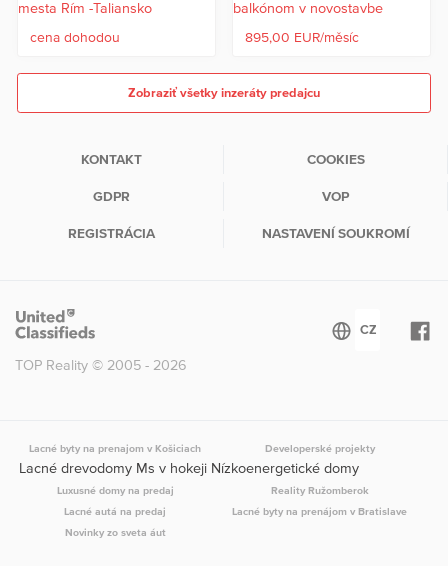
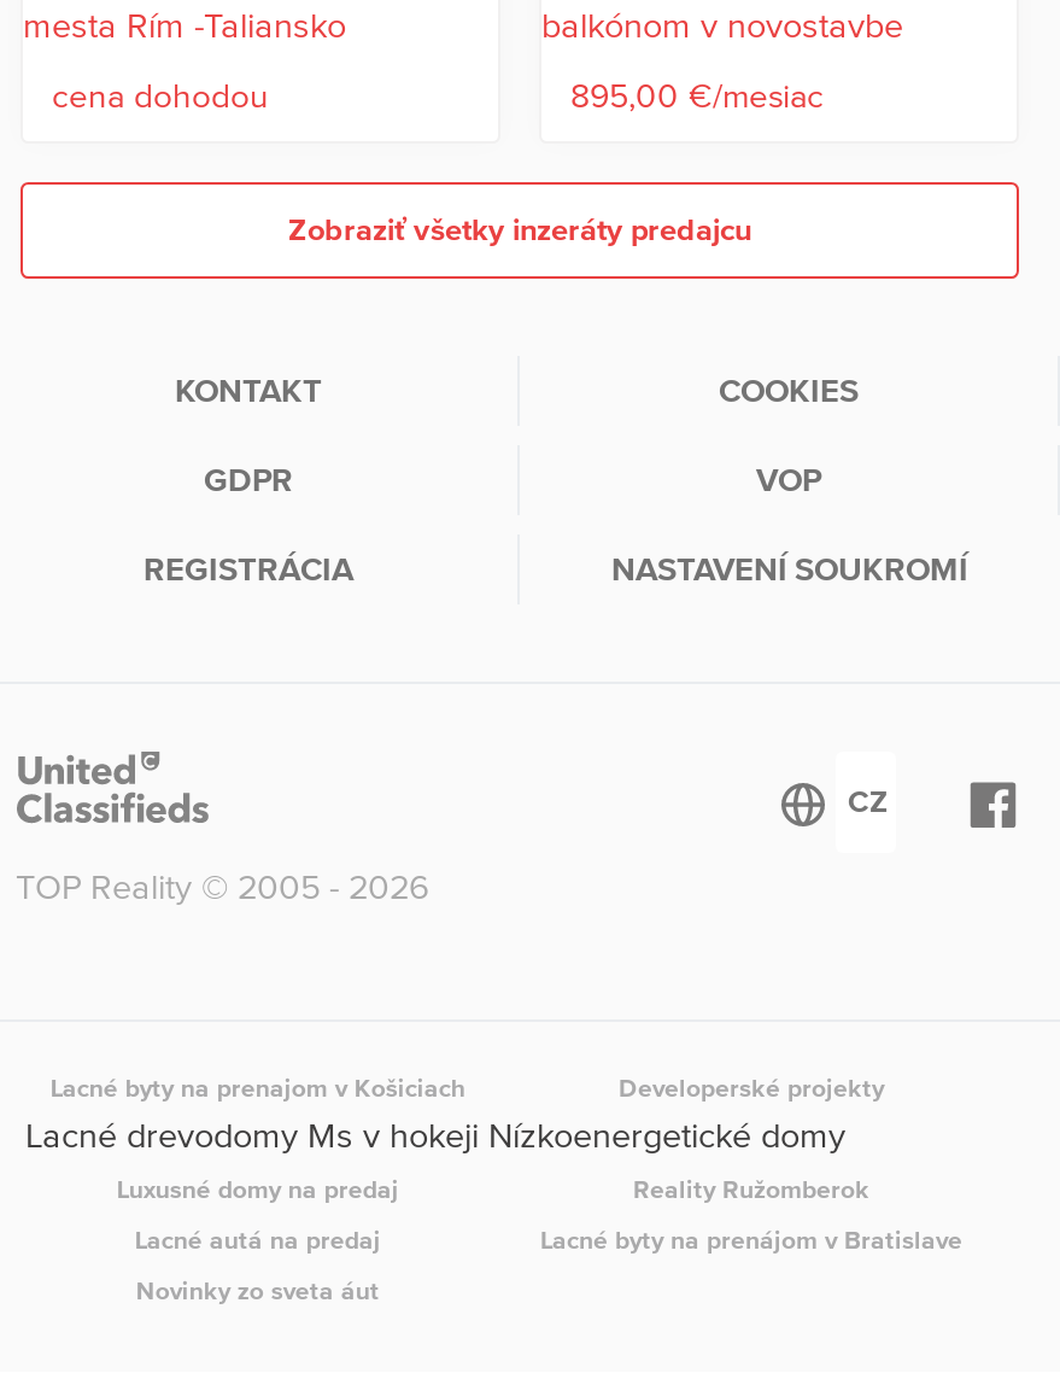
[245,29,359,45] 895,00 EUR/měsíc -> [570,76,824,114] 895,00 €/mesiac

